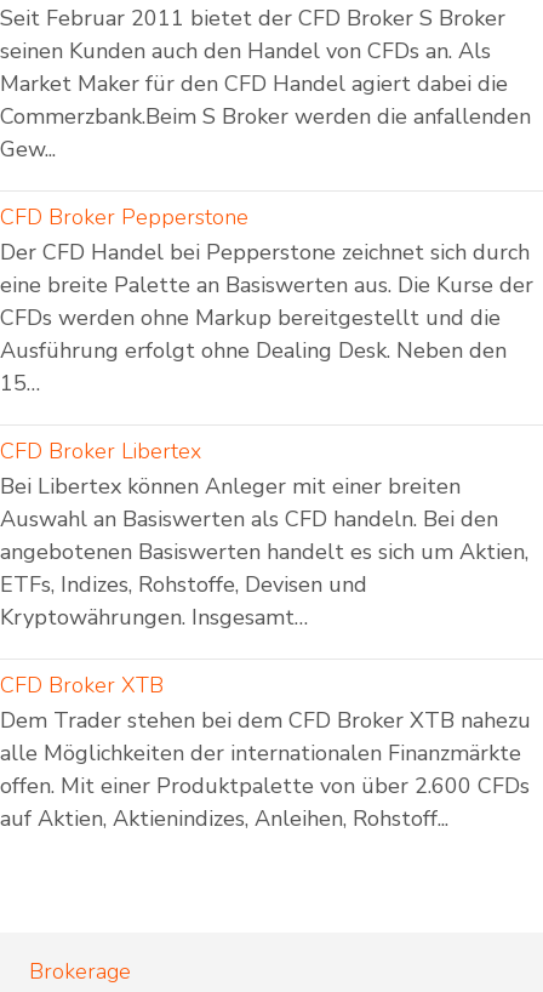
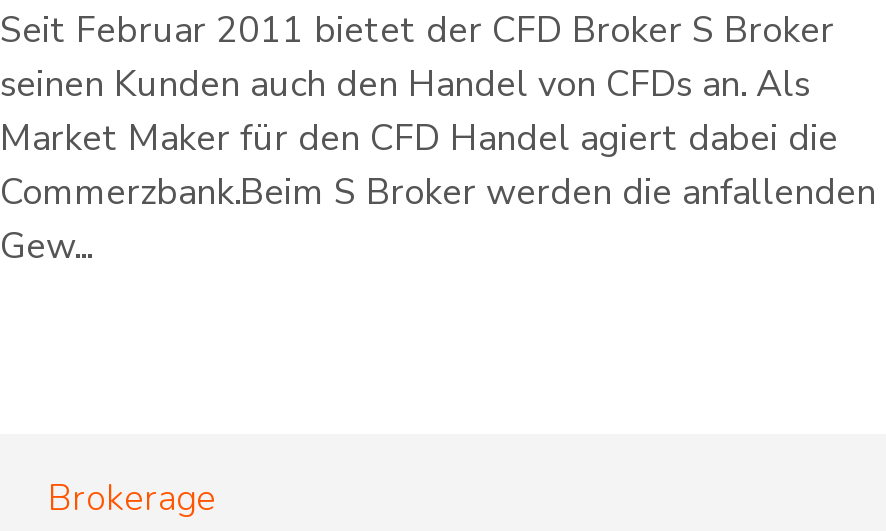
[0,203,533,833] CFD Broker Pepperstone | Der CFD Handel bei Pepperstone zeichnet sich durch | eine breite Palette an Basiswerten aus. Die Kurse der | CFDs werden ohne Markup bereitgestellt und die | Ausführung erfolgt ohne Dealing Desk. Neben den | 15… | CFD Broker Libertex | Bei Libertex können Anleger mit einer breiten | Auswahl an Basiswerten als CFD handeln. Bei den | angebotenen Basiswerten handelt es sich um Aktien, | ETFs, Indizes, Rohstoffe, Devisen und | Kryptowährungen. Insgesamt… | CFD Broker XTB | Dem Trader stehen bei dem CFD Broker XTB nahezu | alle Möglichkeiten der internationalen Finanzmärkte | offen. Mit einer Produktpalette von über 2.600 CFDs | auf Aktien, Aktienindizes, Anleihen, Rohstoff... -> none

